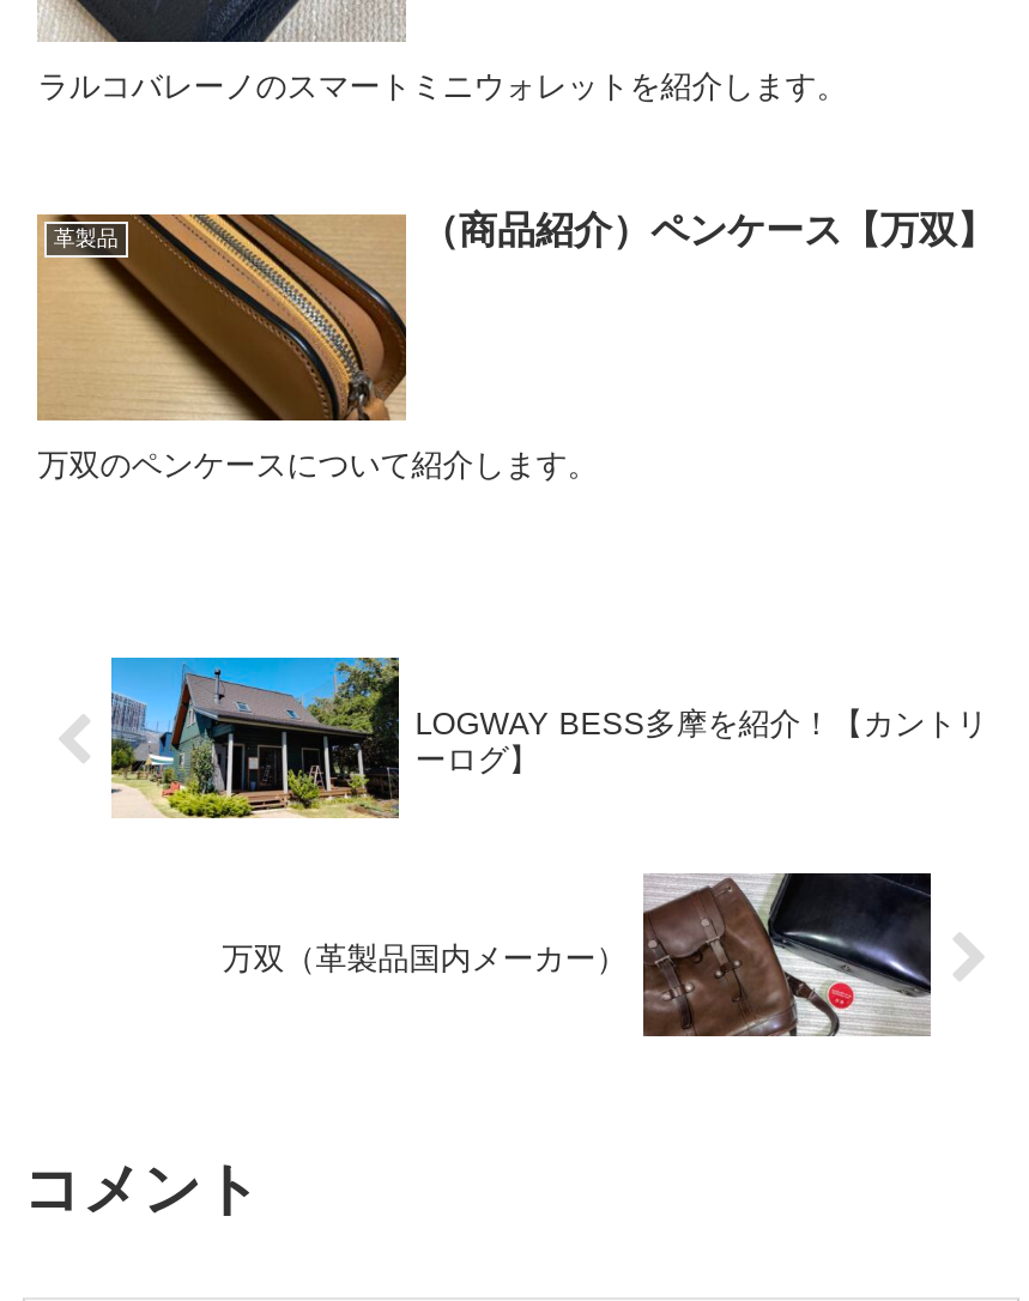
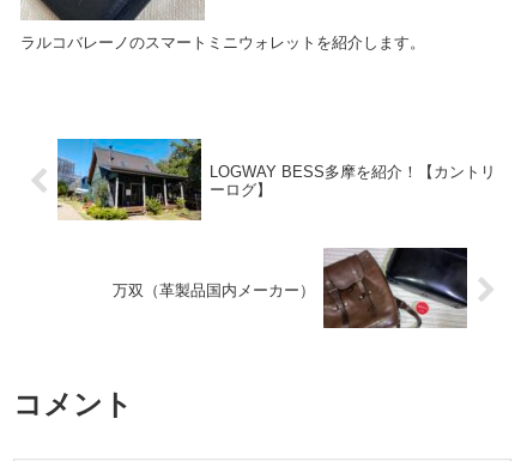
[37,209,995,422] [image] | 革製品 | （商品紹介）ペンケース【万双】 -> none
[38,447,598,483] 万双のペンケースについて紹介します。 -> none

